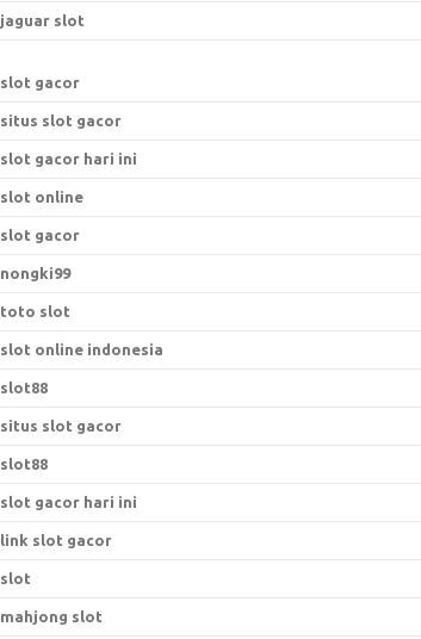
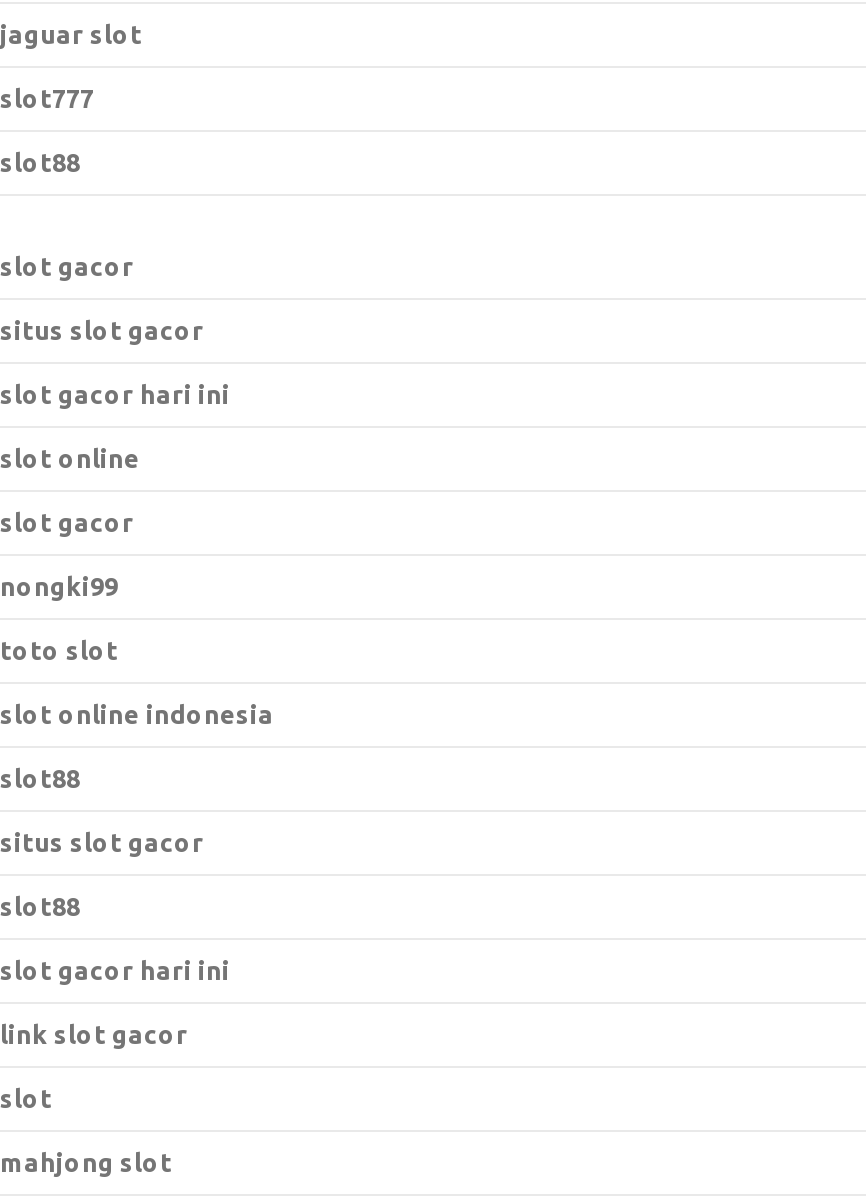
none -> [0,84,94,176] slot777 | slot88

